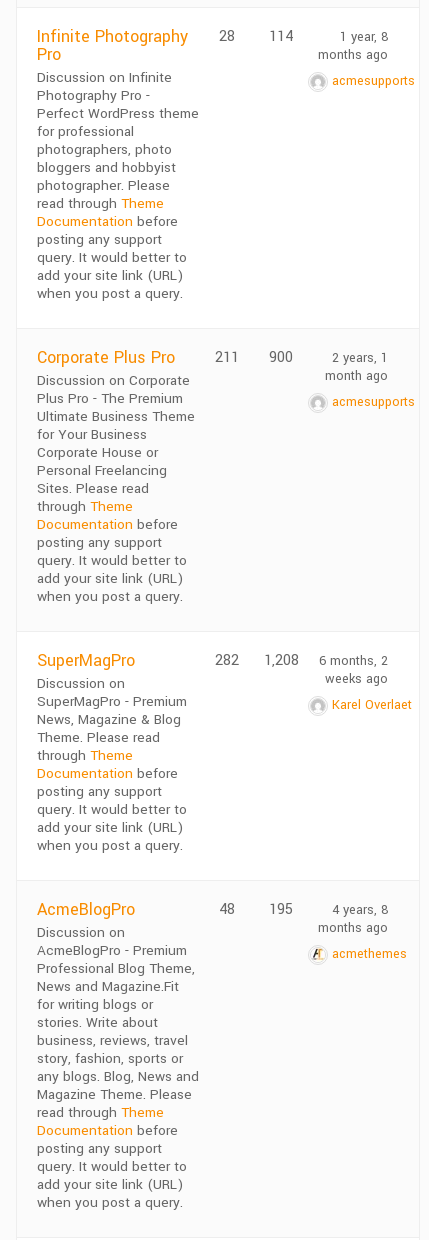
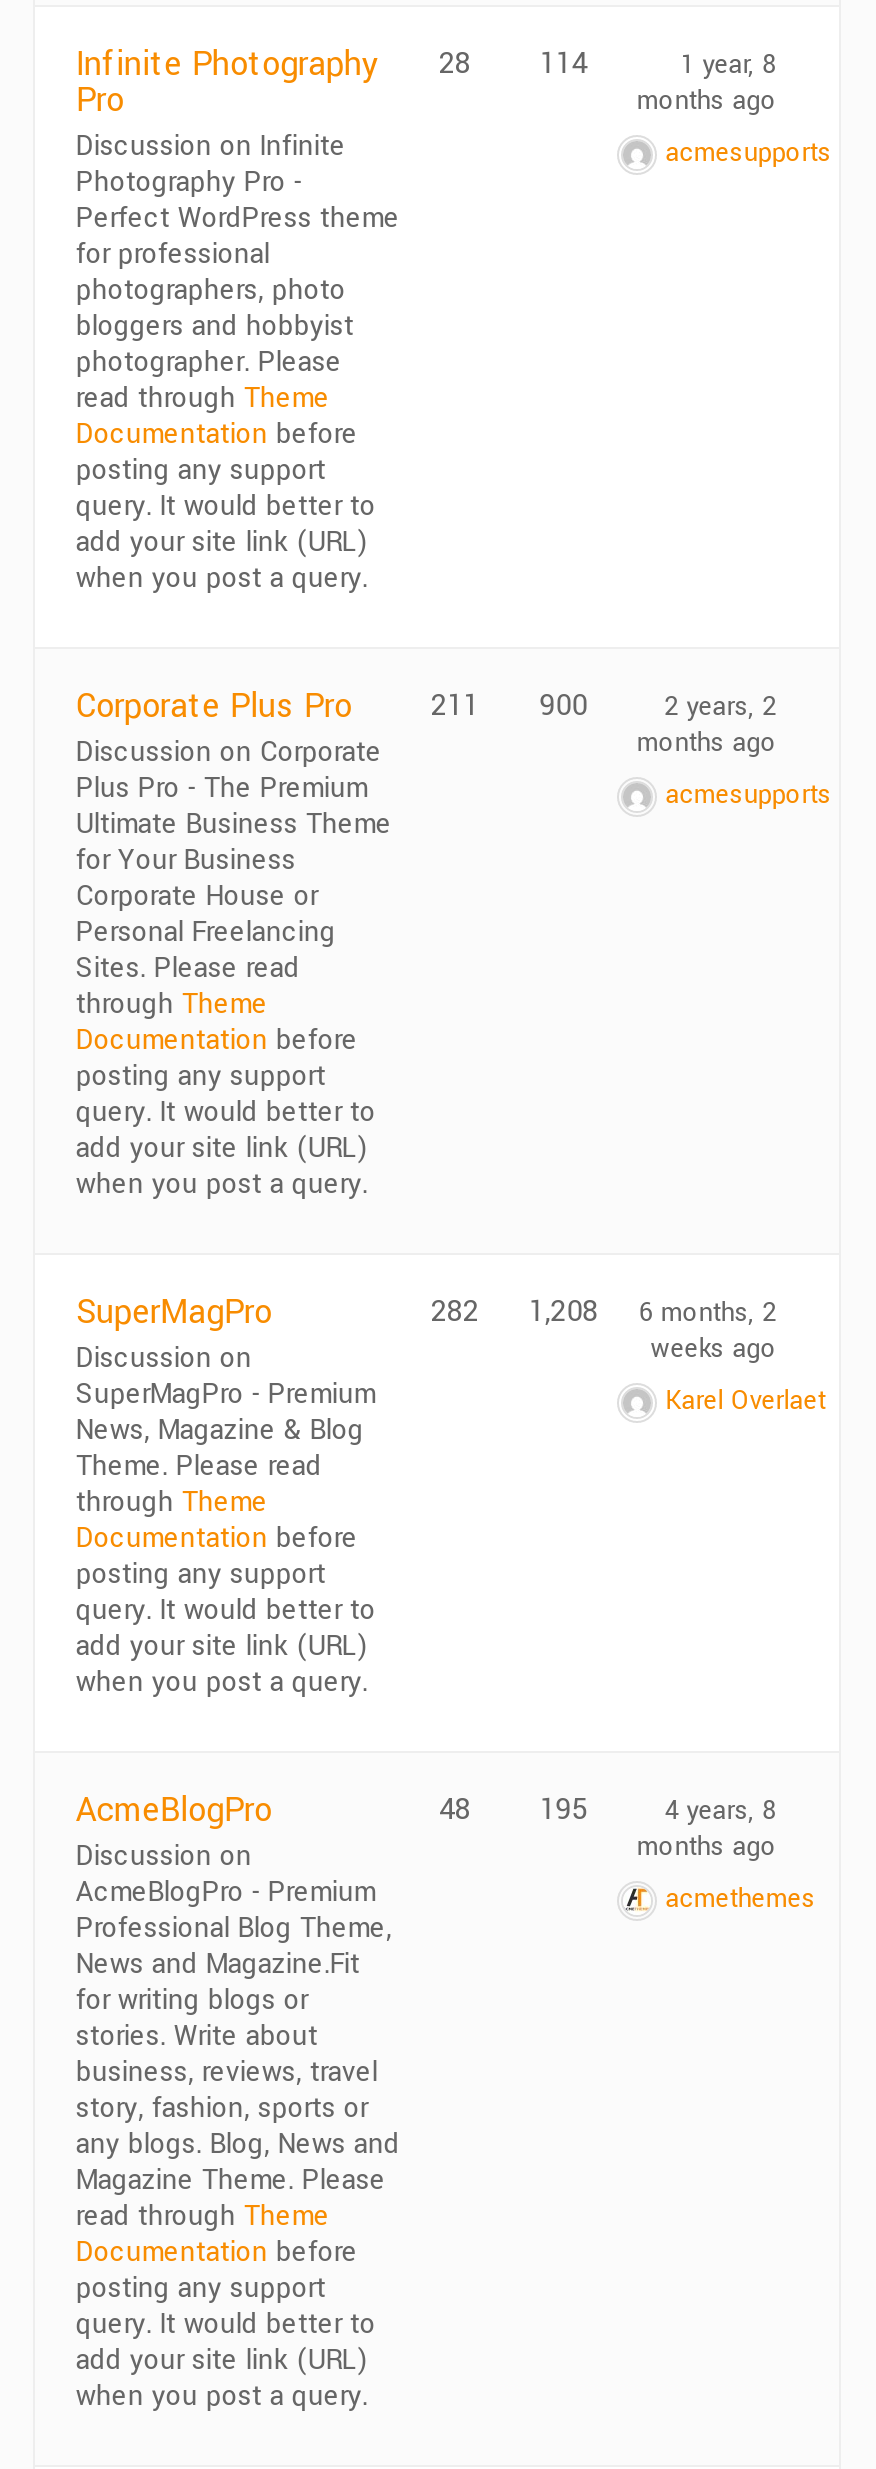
[332,349,388,367] 2 years, 1 -> [664,689,776,725] 2 years, 2
[325,367,388,385] month ago -> [636,725,776,761] months ago

